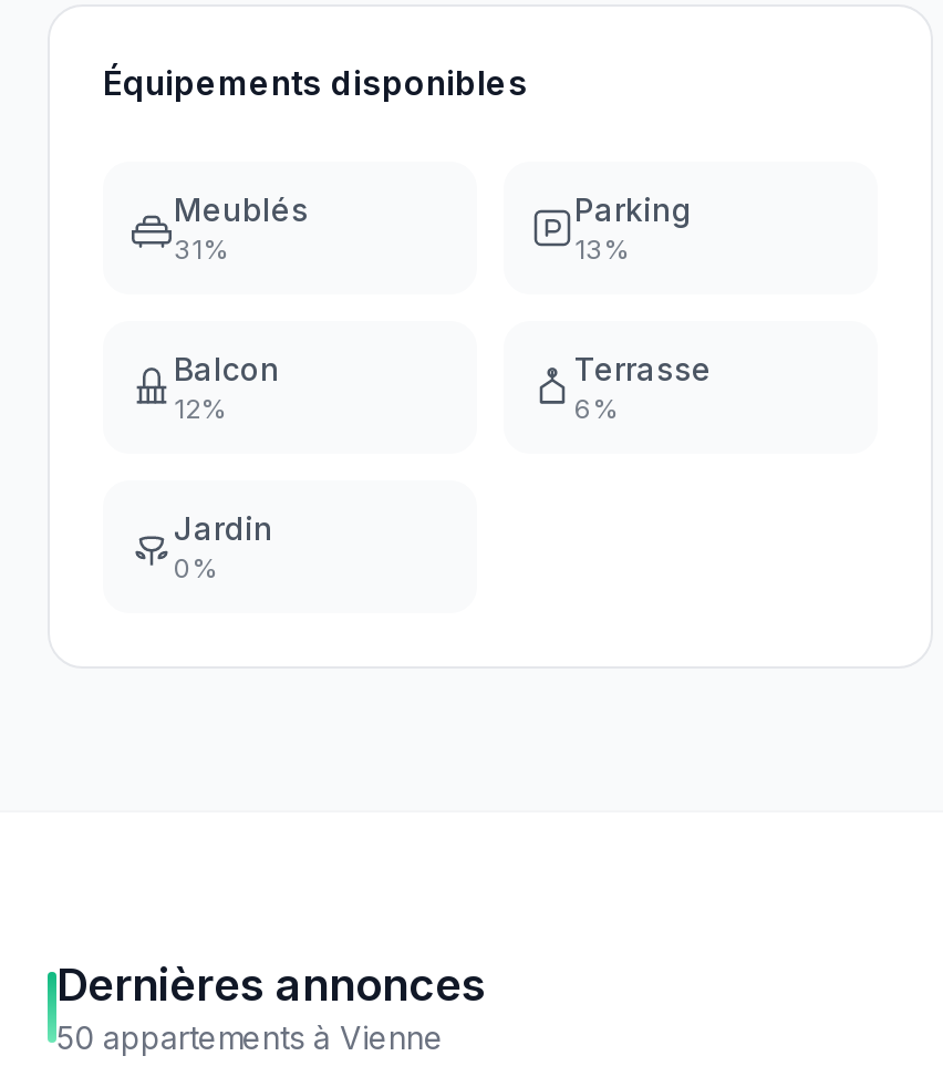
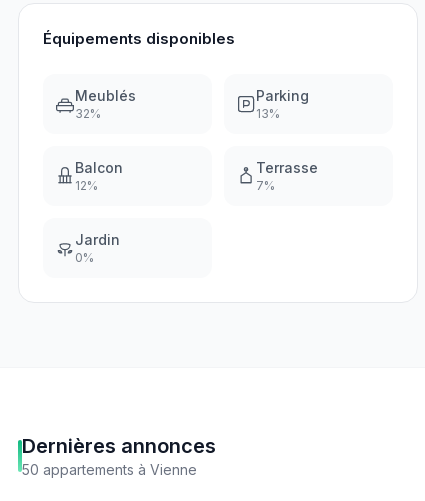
[174,232,227,266] 31% -> [75,106,101,121] 32%
[574,392,616,425] 6% -> [256,178,275,193] 7%

